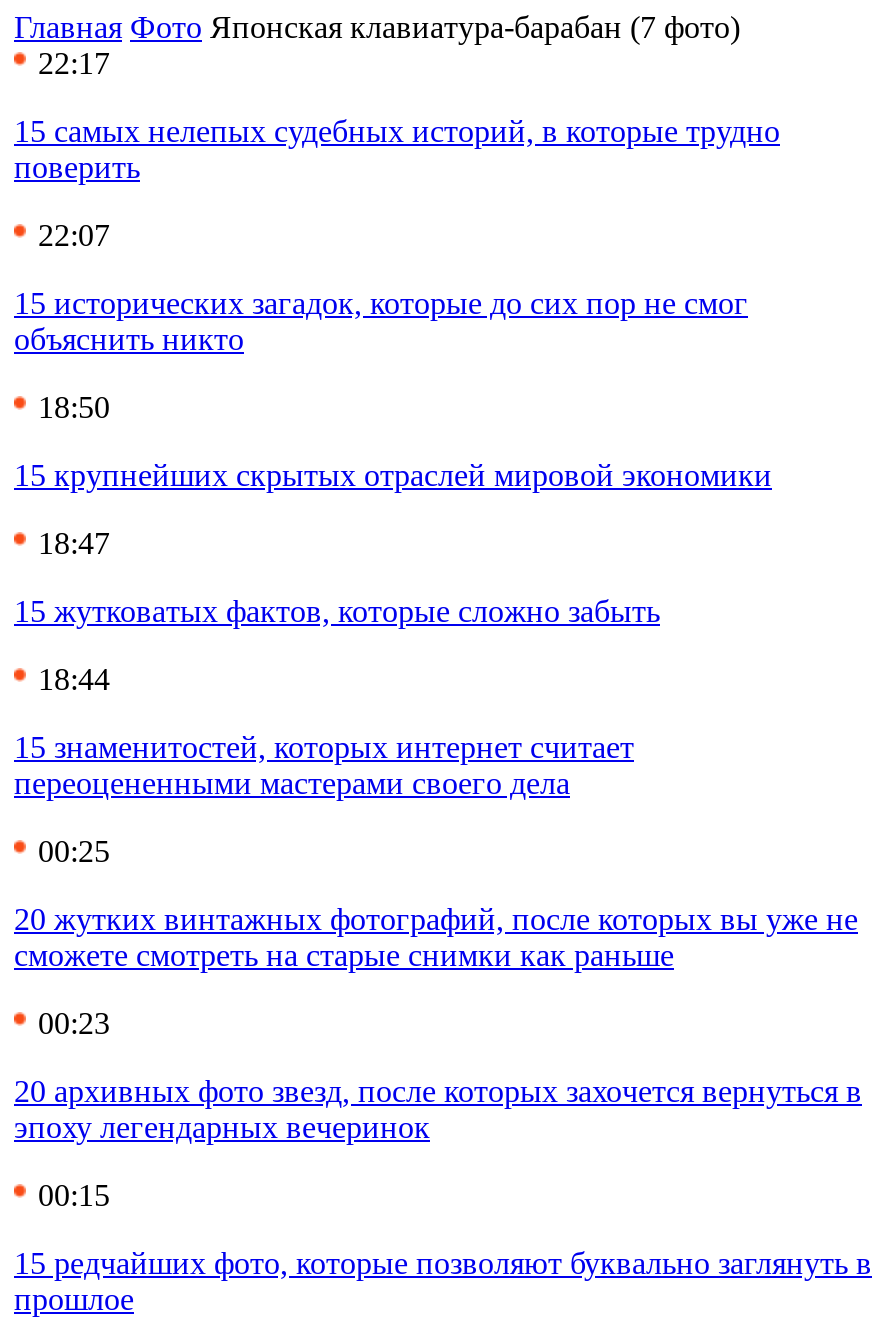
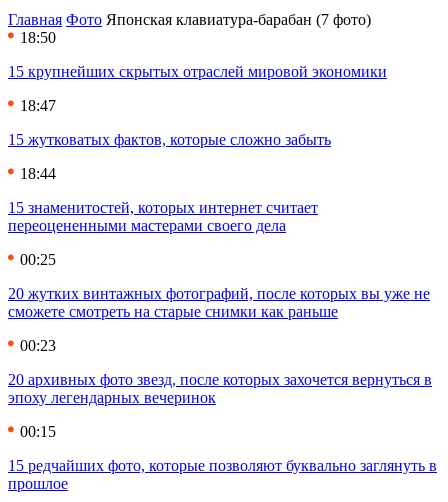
[14,46,780,356] 22:17 | 15 самых нелепых судебных историй, в которые трудно | поверить | 22:07 | 15 исторических загадок, которые до сих пор не смог | объяснить никто -> none

